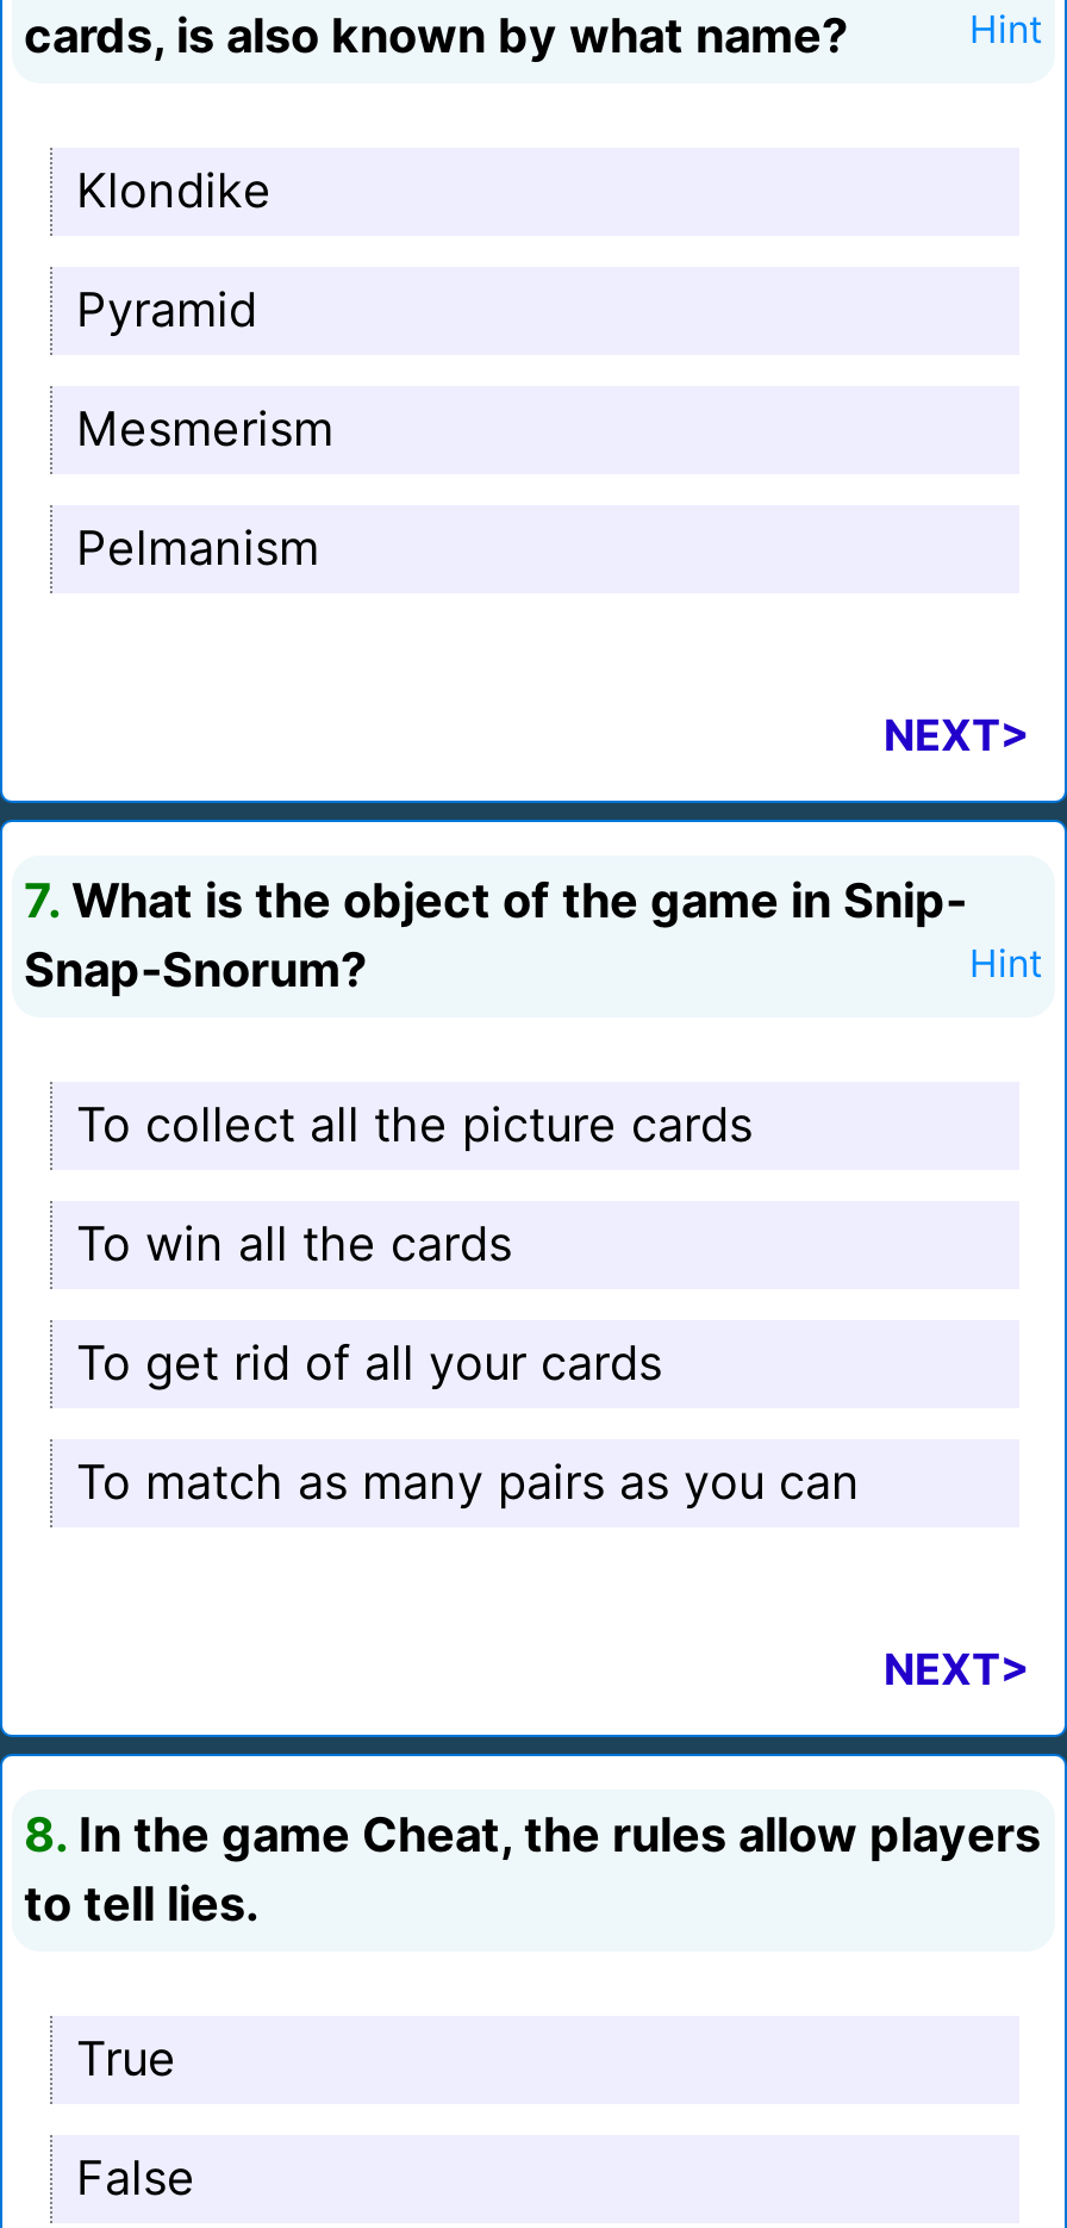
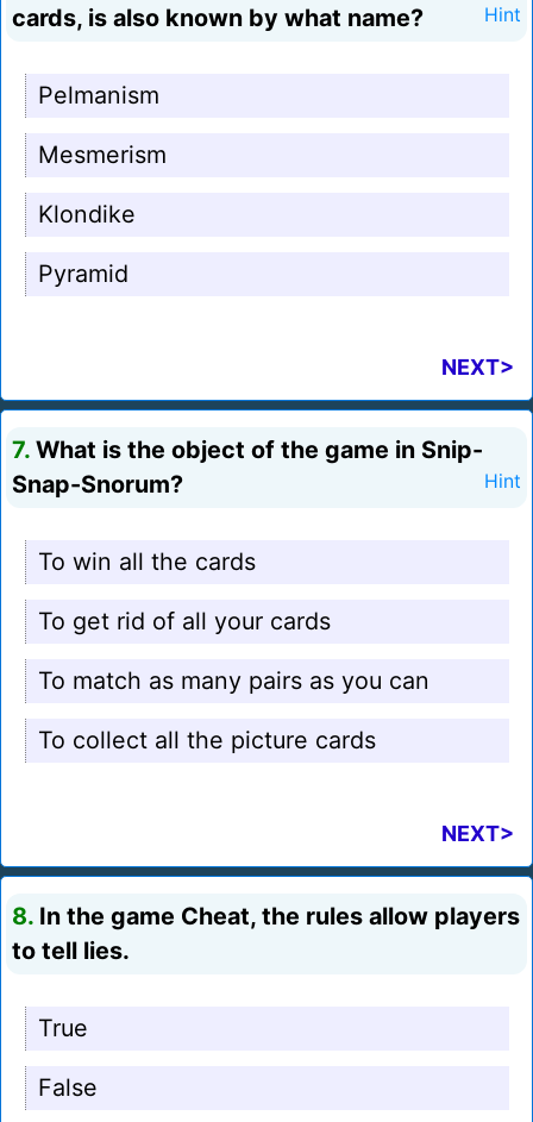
moved [76,162,272,338] -> [38,200,136,288]: Klondike | Pyramid
moved [76,400,333,577] -> [38,81,167,169]: Pelmanism | Mesmerism
moved [76,1096,753,1153] -> [38,726,376,754]: To collect all the picture cards
moved [76,1215,860,1511] -> [38,547,429,695]: To win all the cards | To get rid of all your cards | To match as many pairs as you can

